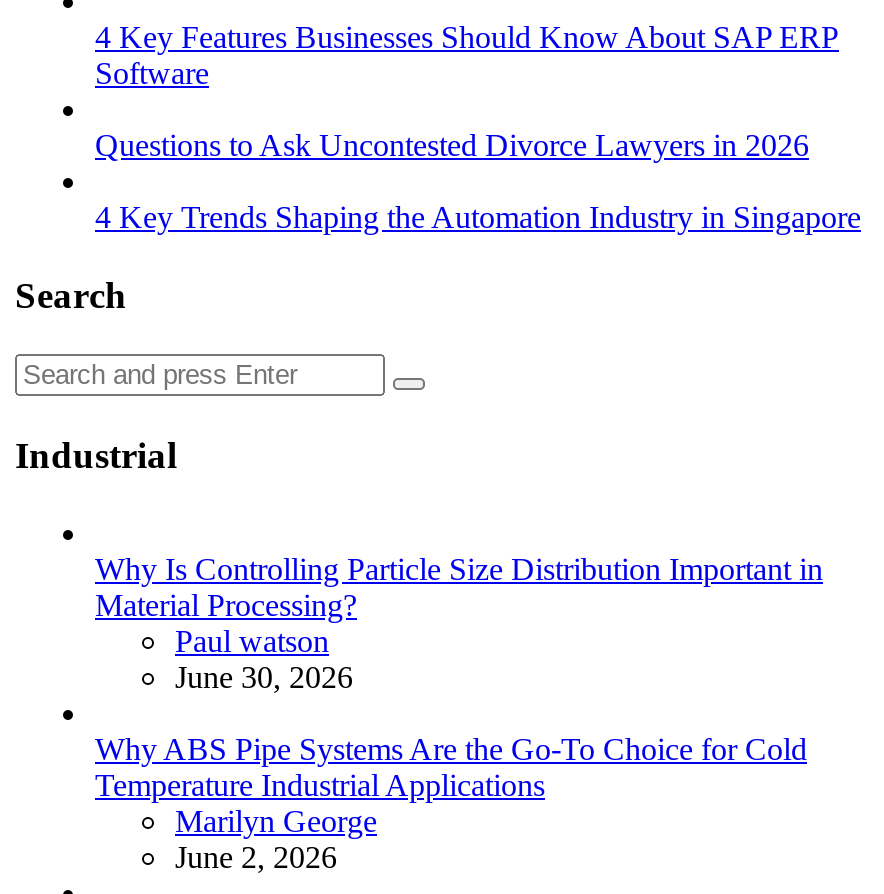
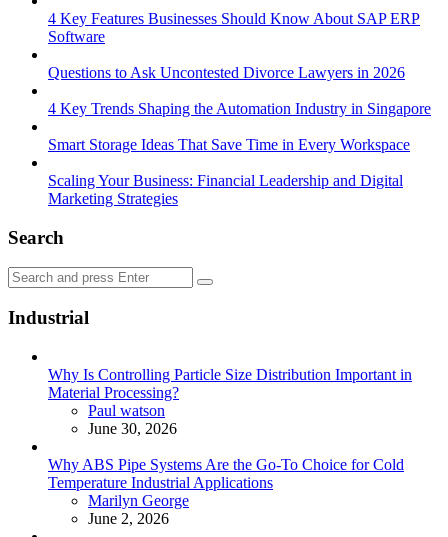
none -> [48,136,410,207] Smart Storage Ideas That Save Time in Every Workspace | Scaling Your Business: Financial Leadership and Digital | Marketing Strategies

